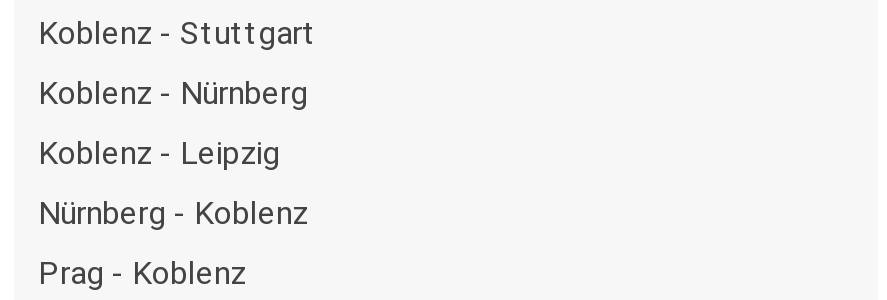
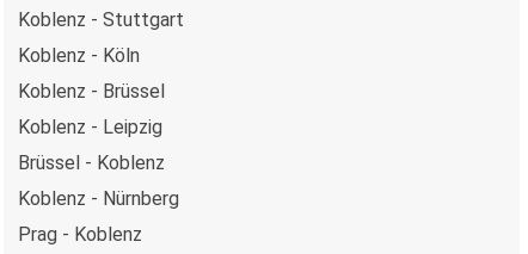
none -> [18,44,165,102] Koblenz - Köln | Koblenz - Brüssel
moved [38,73,308,111] -> [18,187,179,209]: Koblenz - Nürnberg
[38,193,308,231] Nürnberg - Koblenz -> [18,151,165,174] Brüssel - Koblenz

